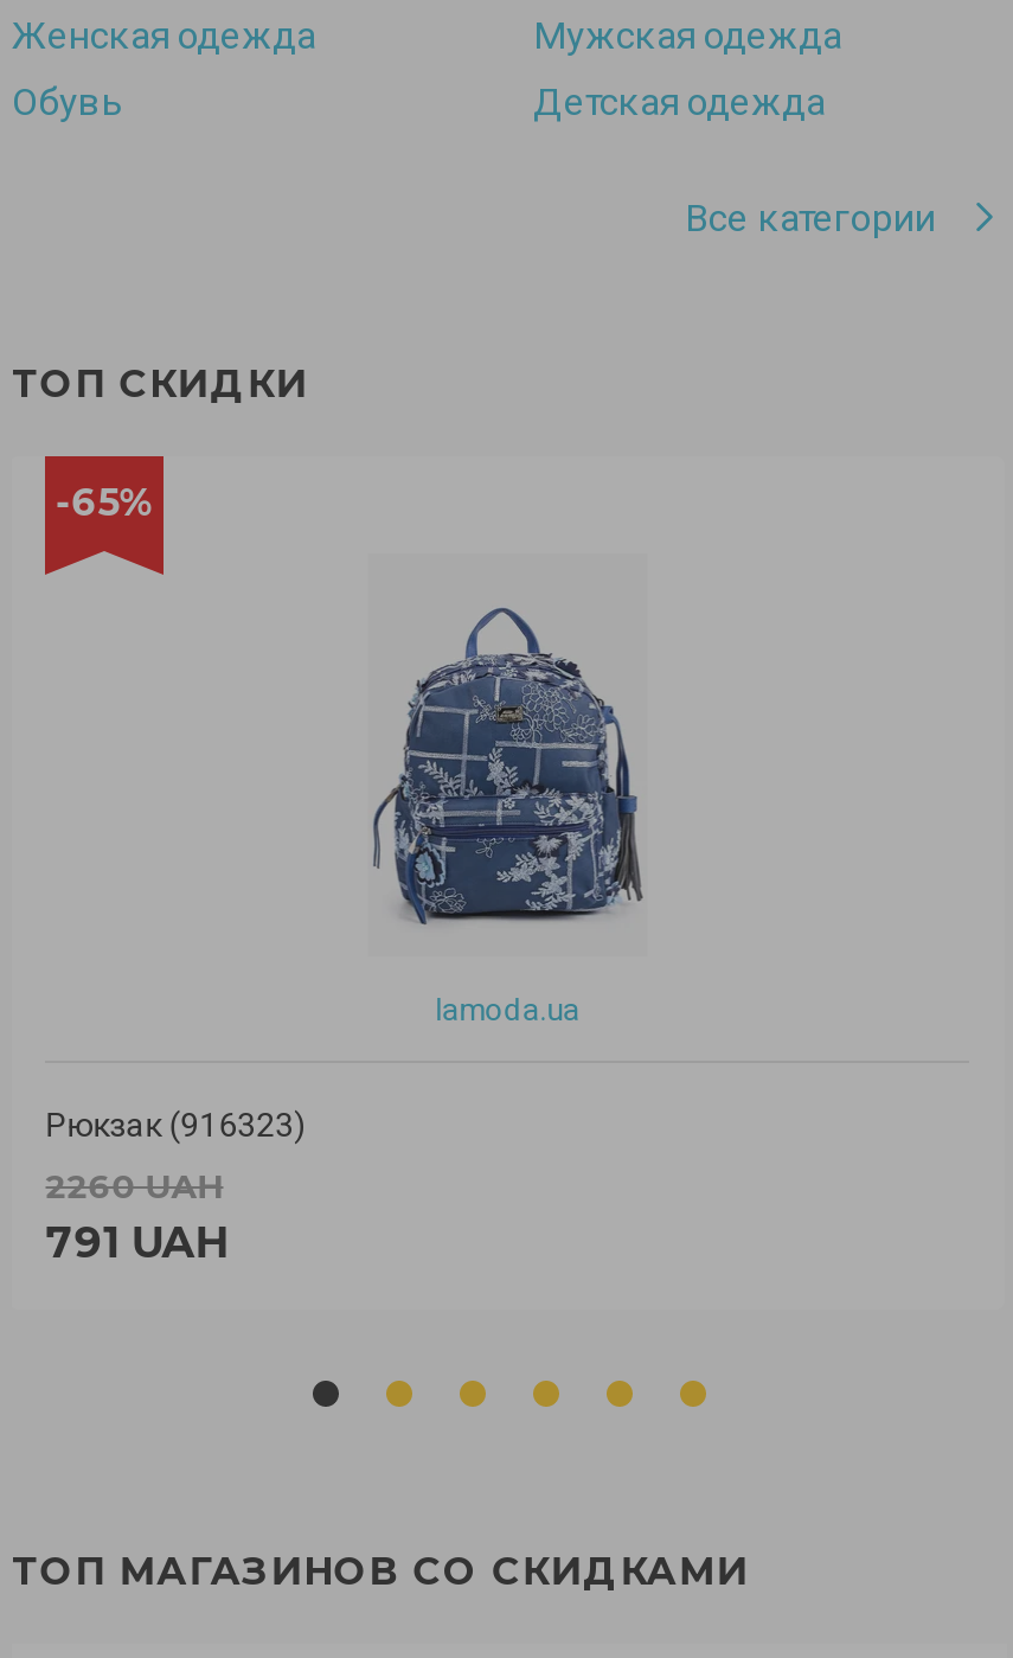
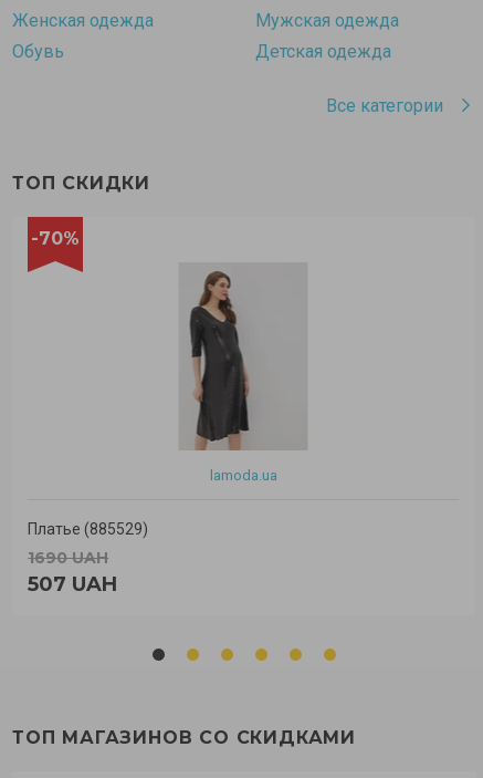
[55,480,154,525] -65% -> [31,228,80,249] -70%
[372,570,642,956] [image] -> [180,269,307,452] [image]
[45,1106,306,1144] Рюкзак (916323) -> [28,520,148,538] Платье (885529)
[45,1165,228,1269] 2260 UAH | 791 UAH -> [28,548,117,597] 1690 UAH | 507 UAH

